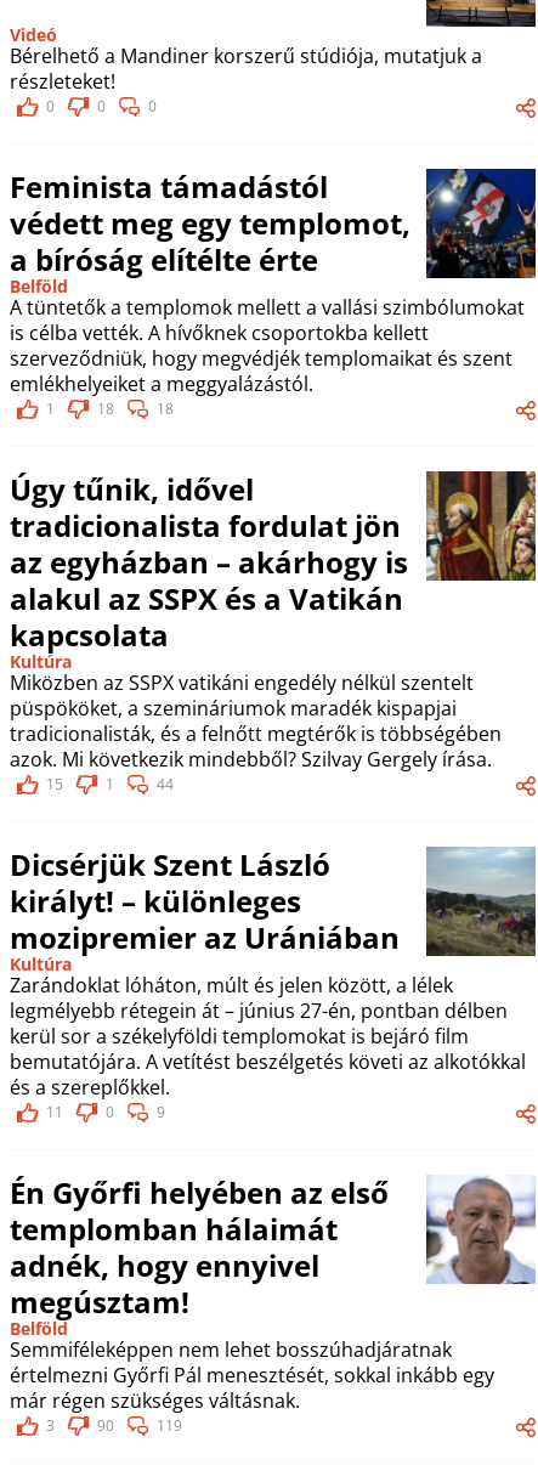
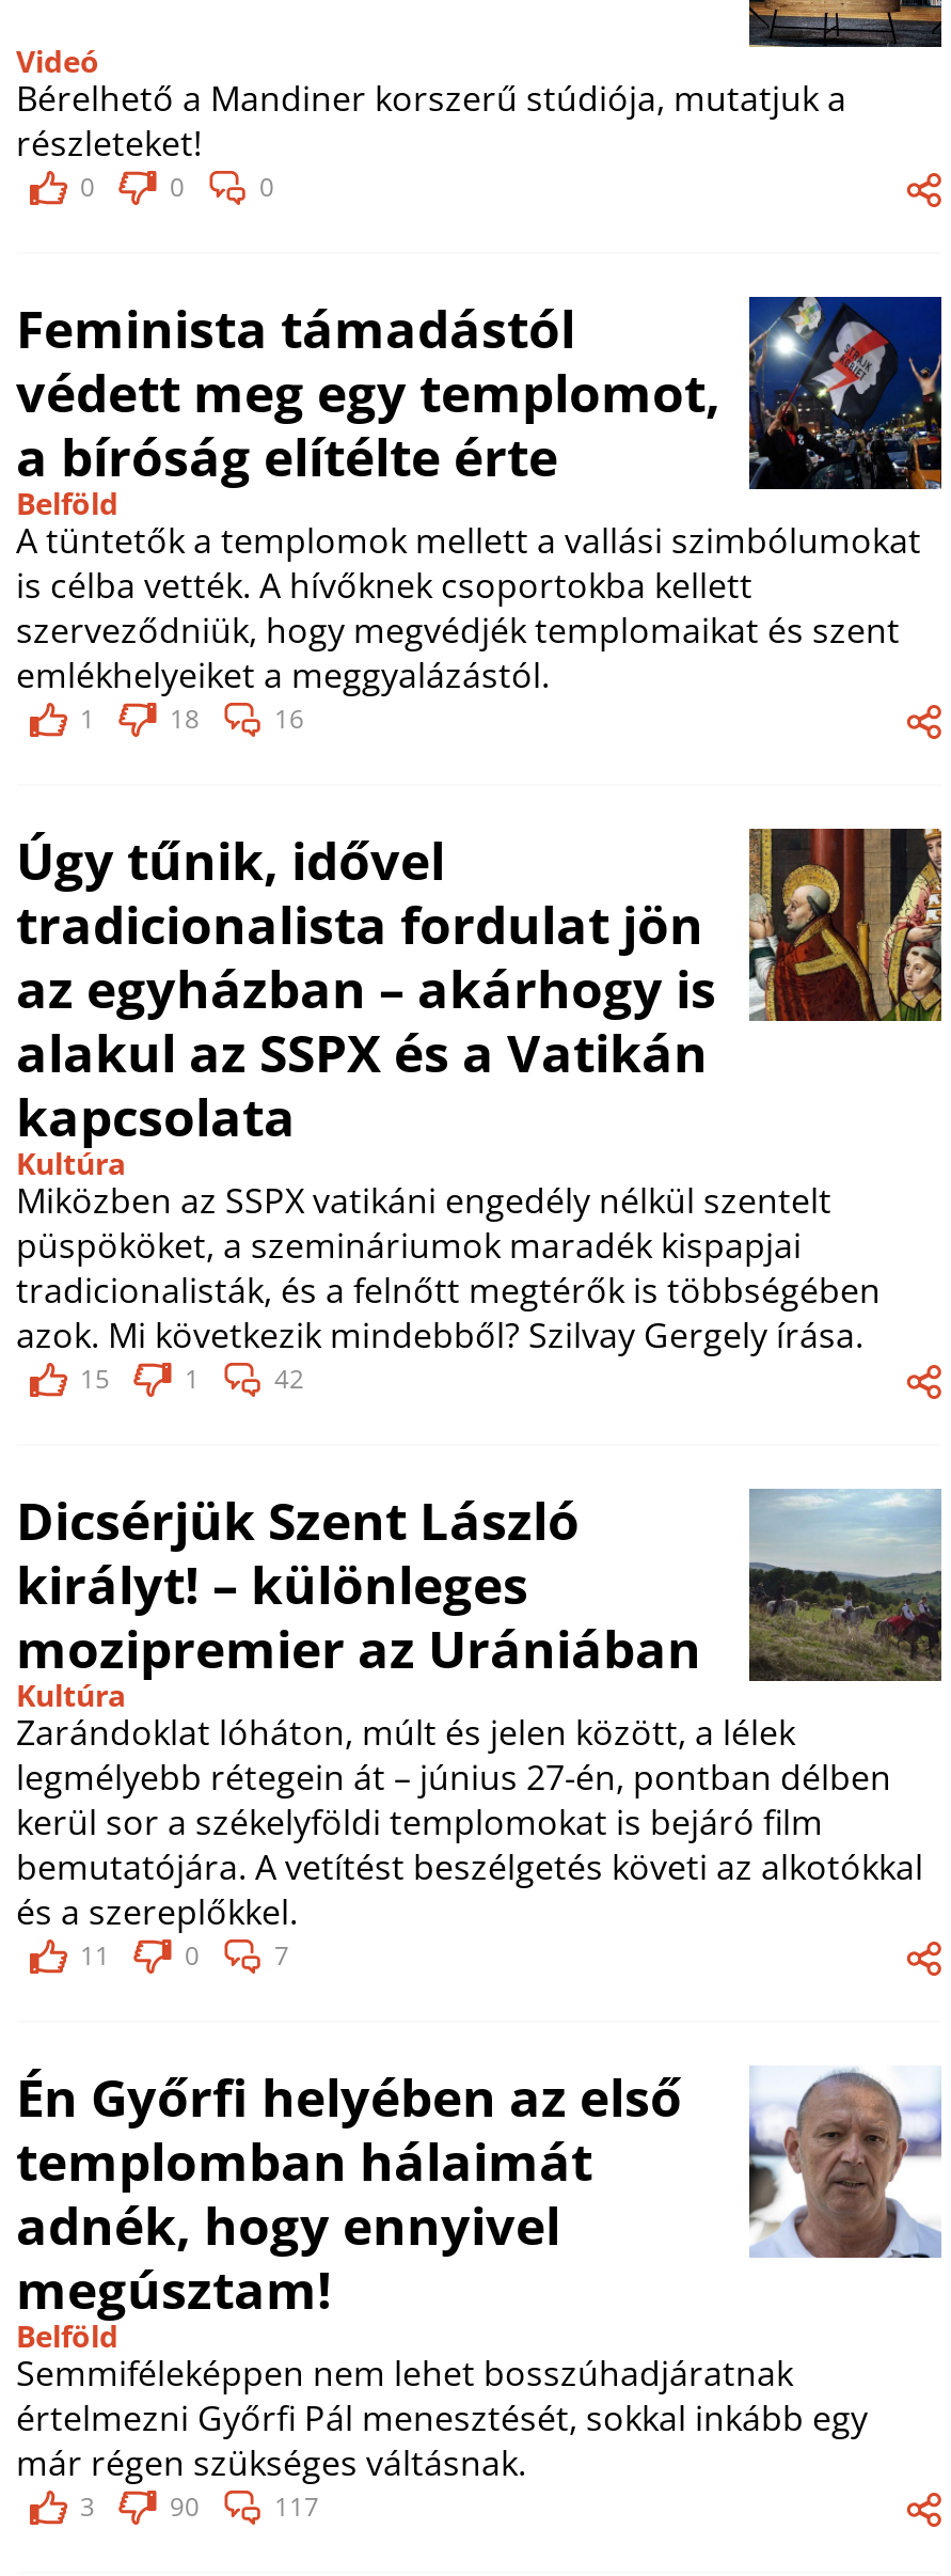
[156,398,173,419] 18 -> [274,701,304,737] 16
[156,774,173,794] 44 -> [274,1361,304,1397] 42
[156,1102,165,1122] 9 -> [274,1937,289,1974] 7
[156,1415,182,1436] 119 -> [274,2488,319,2525] 117

